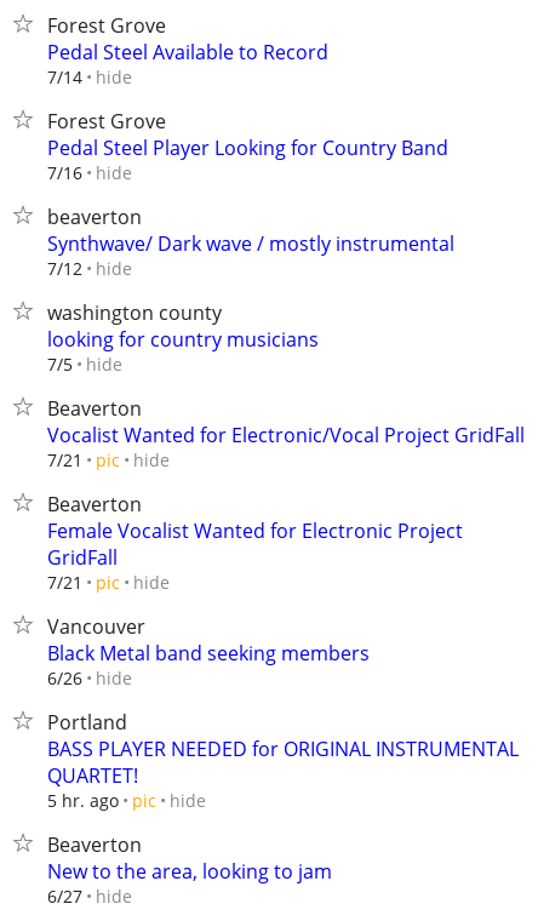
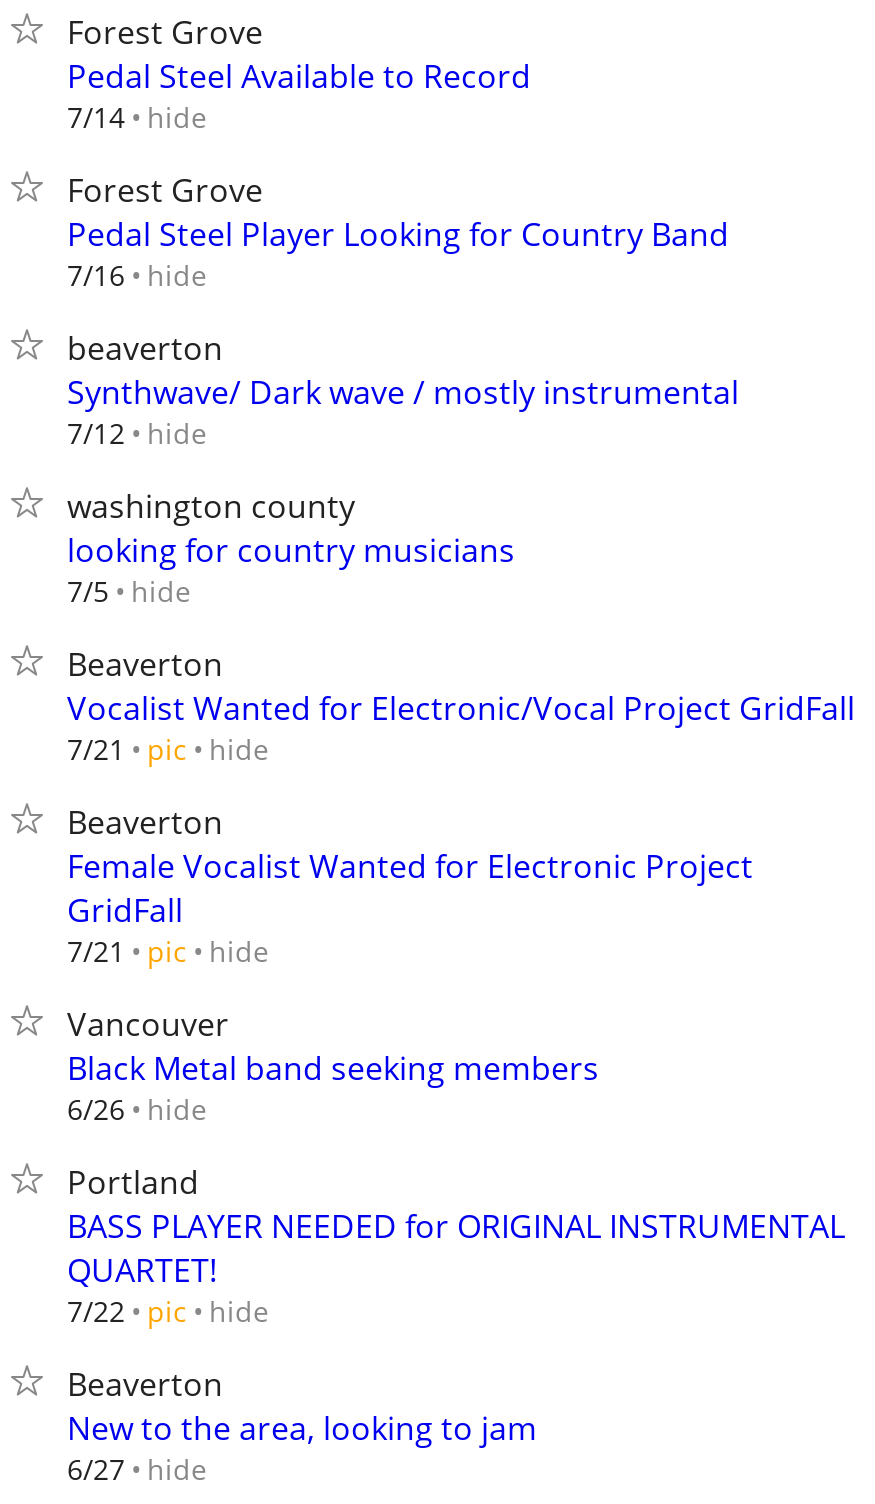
[47,788,206,812] 5 hr. ago pic hide -> [67,1291,269,1330] 7/22 pic hide

